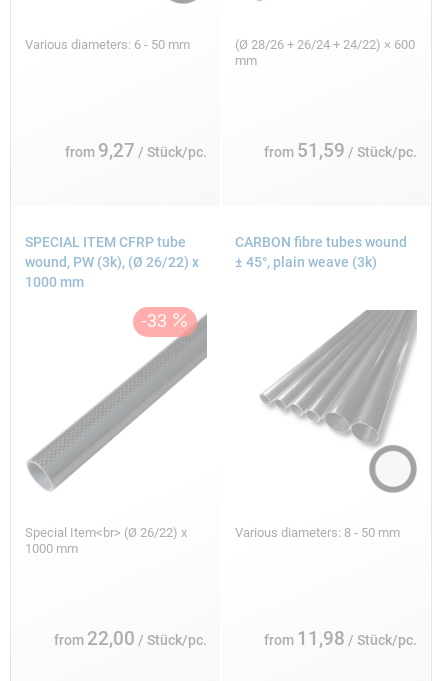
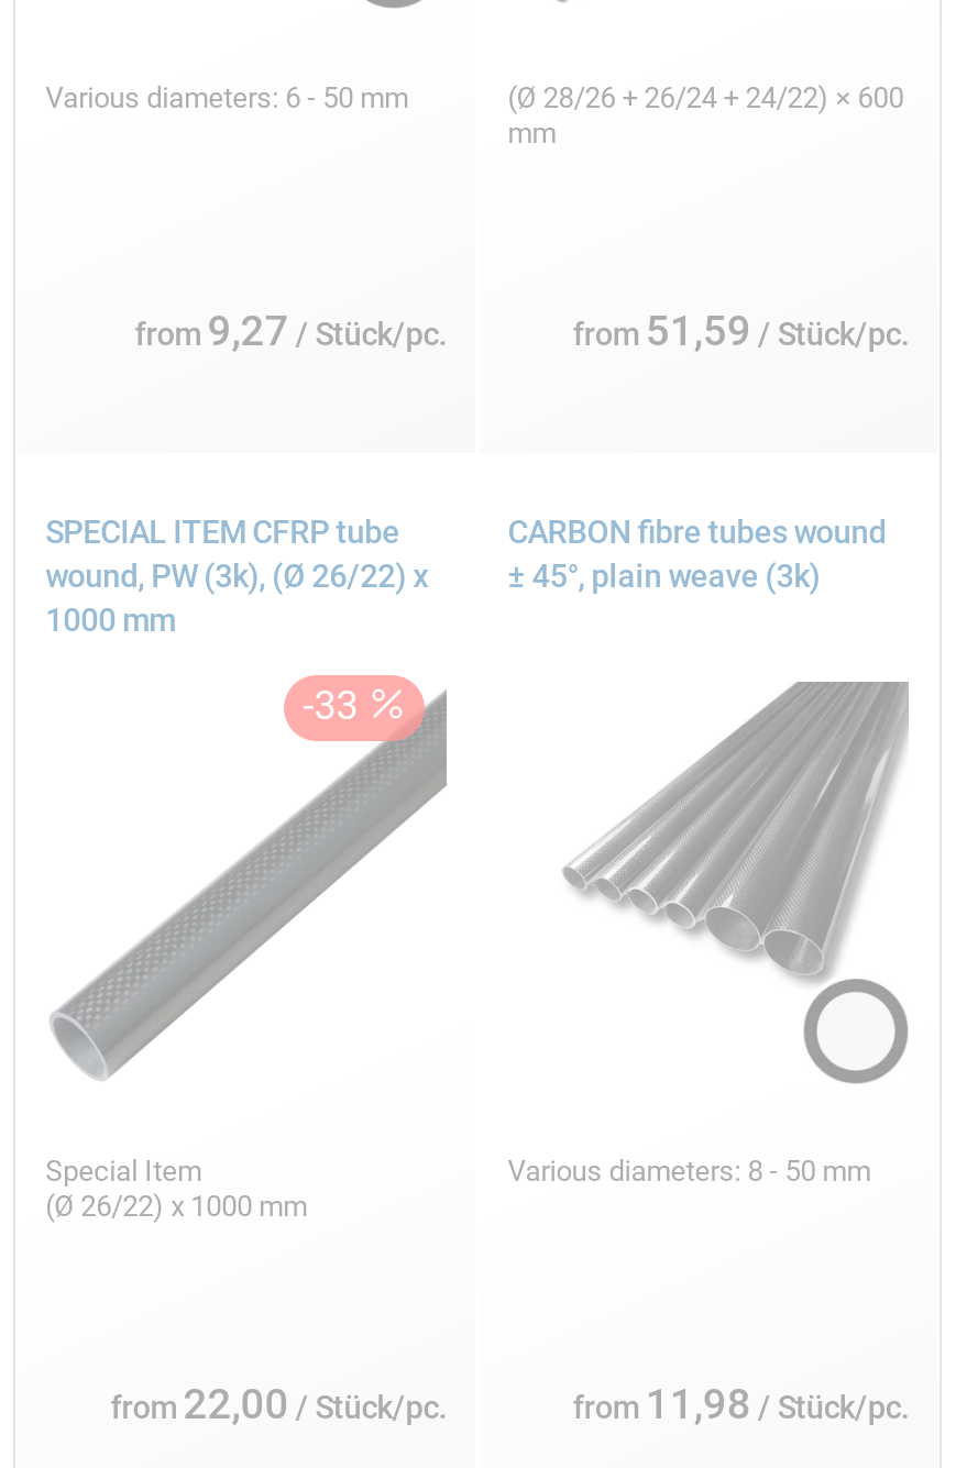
[25,525,187,556] Special Item<br> (Ø 26/22) x | 1000 mm -> [45,1155,314,1223] Special Item | (Ø 26/22) x 1000 mm

